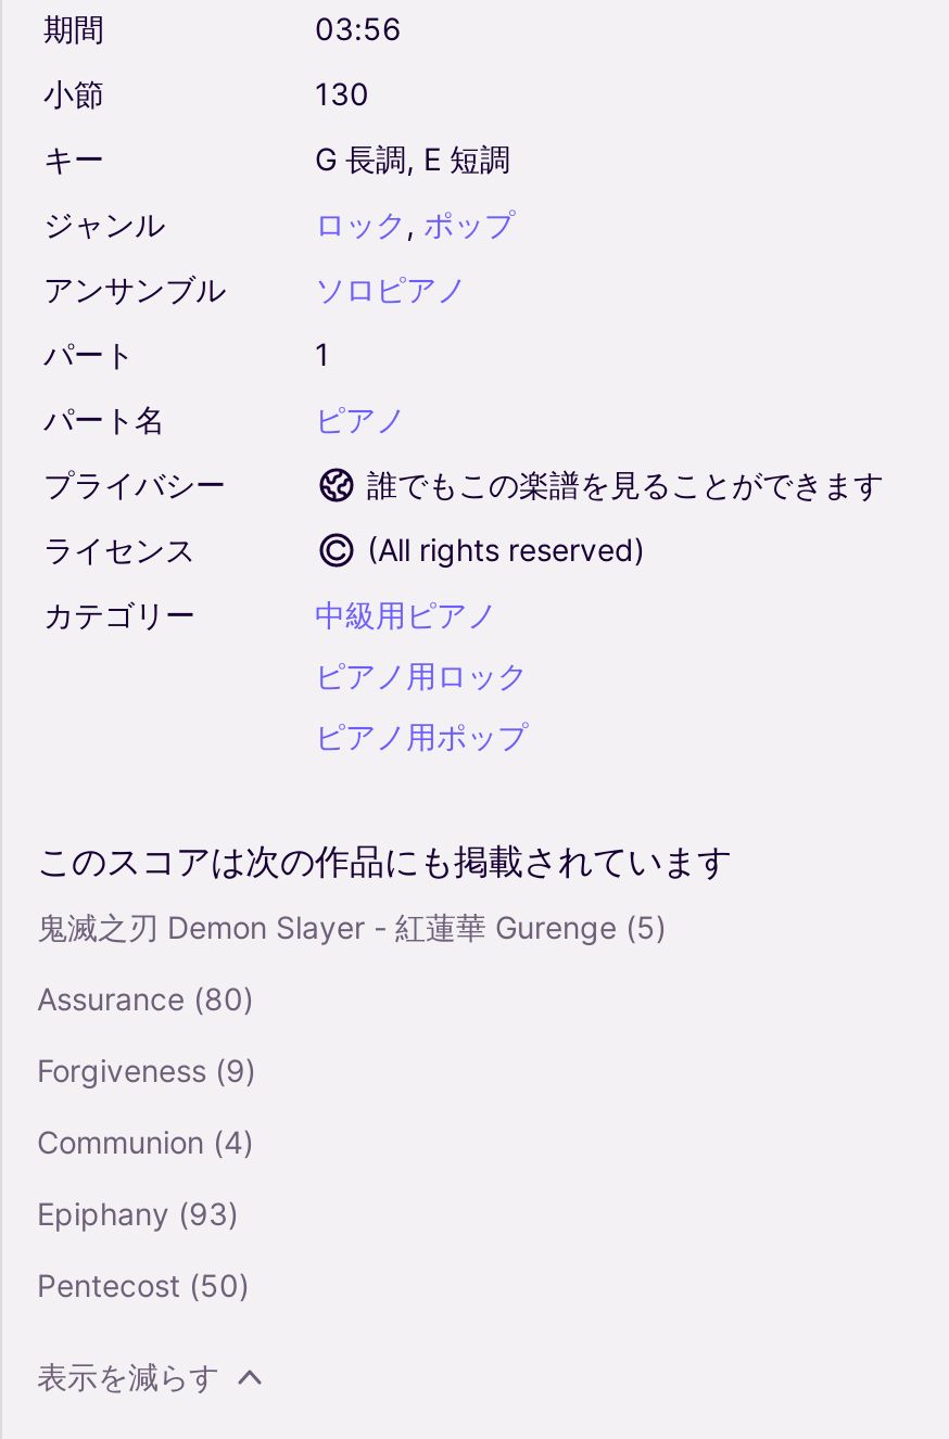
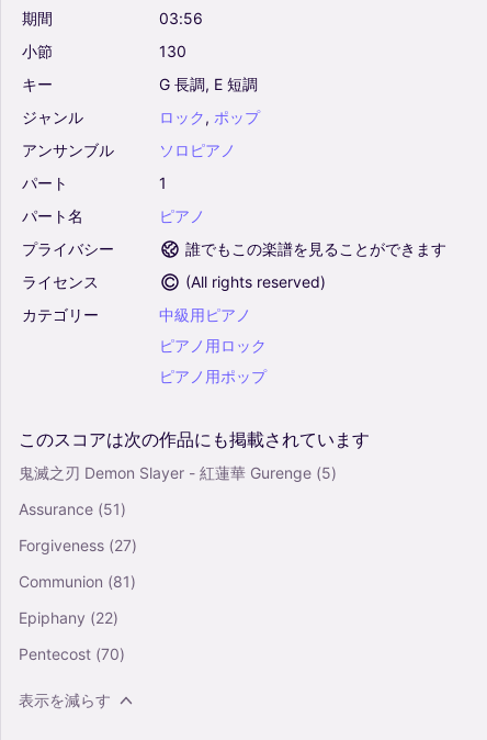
[37,980,254,1016] Assurance (80) -> [19,499,126,518] Assurance (51)
[37,1051,256,1088] Forgiveness (9) -> [19,536,137,554] Forgiveness (27)
[37,1123,254,1160] Communion (4) -> [19,572,136,590] Communion (81)
[37,1194,239,1231] Epiphany (93) -> [19,608,118,627] Epiphany (22)
[37,1266,250,1303] Pentecost (50) -> [19,644,125,663] Pentecost (70)

